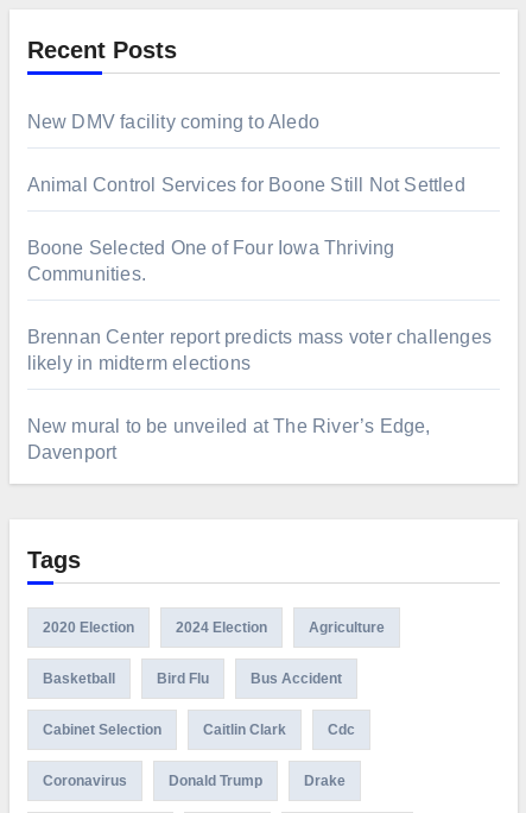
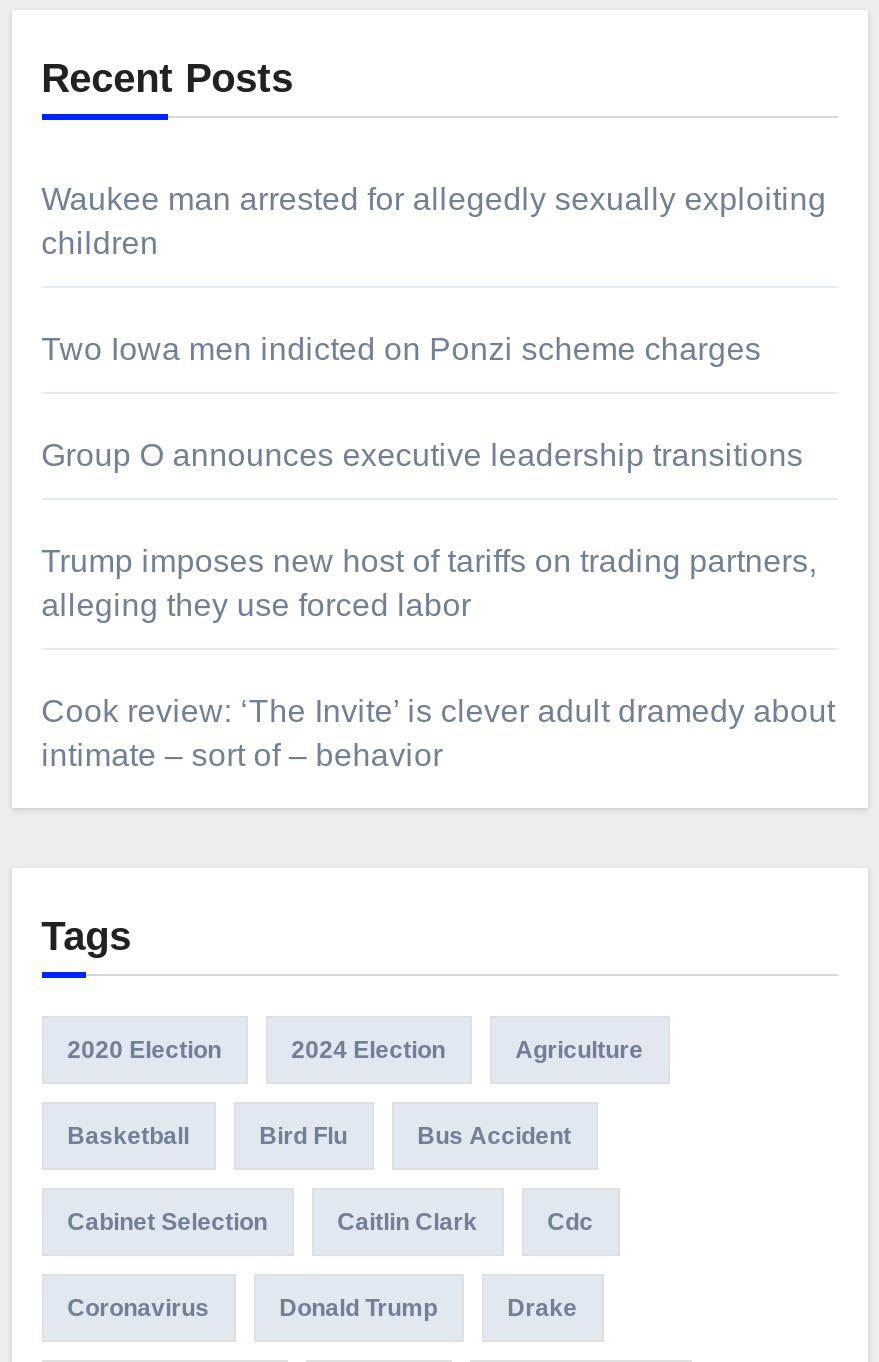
[27,112,319,132] New DMV facility coming to Aledo -> [41,182,826,260] Waukee man arrested for allegedly sexually exploiting | children
[27,175,465,195] Animal Control Services for Boone Still Not Settled -> [41,332,761,366] Two Iowa men indicted on Ponzi scheme charges
[27,238,395,284] Boone Selected One of Four Iowa Thriving | Communities. -> [41,438,803,472] Group O announces executive leadership transitions
[27,327,492,373] Brennan Center report predicts mass voter challenges | likely in midterm elections -> [41,544,817,622] Trump imposes new host of tariffs on trading partners, | alleging they use forced labor
[27,416,431,462] New mural to be unveiled at The River’s Edge, | Davenport -> [41,694,835,772] Cook review: ‘The Invite’ is clever adult dramedy about | intimate – sort of – behavior

